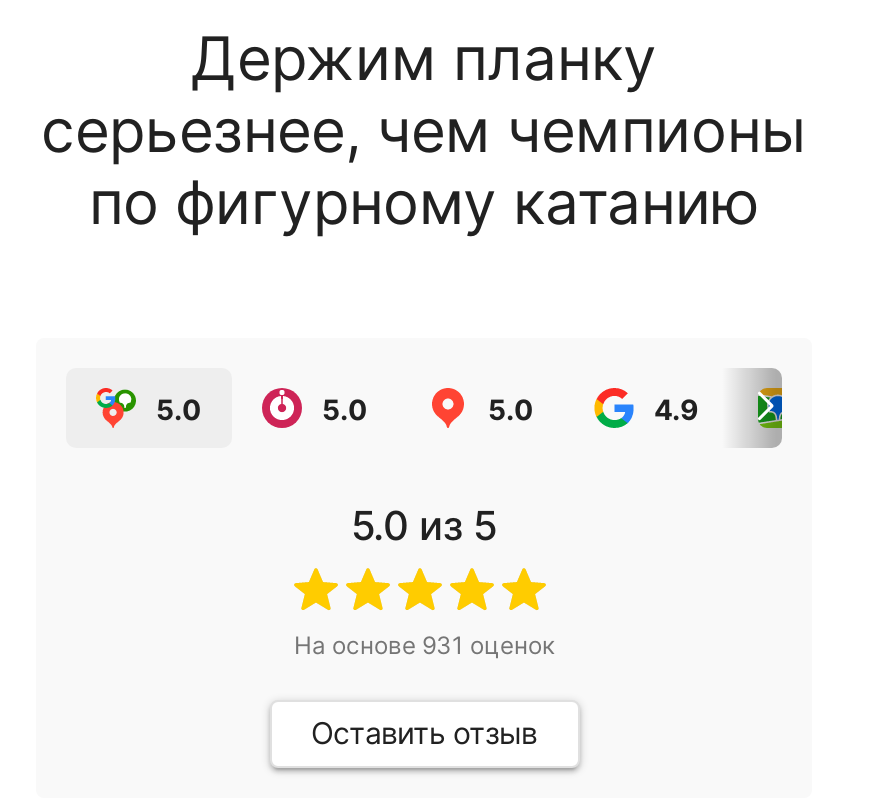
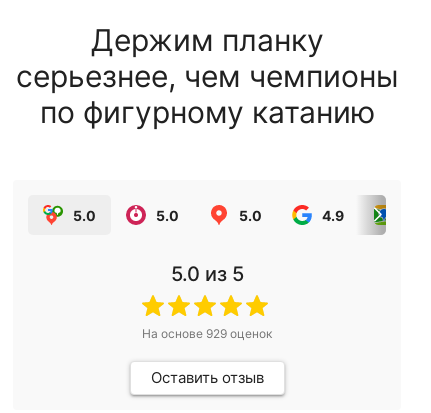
[294,630,554,660] На основе 931 оценок -> [142,326,272,341] На основе 929 оценок

